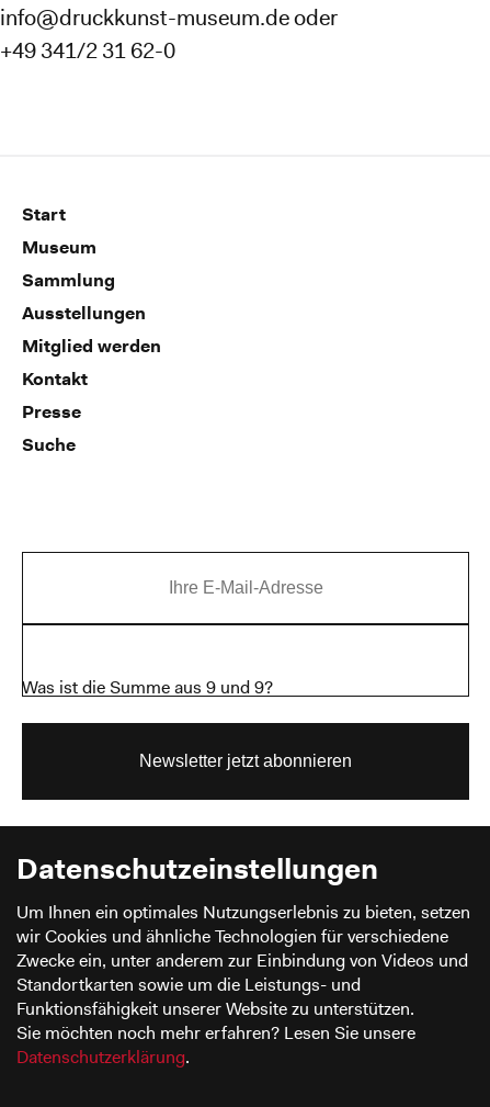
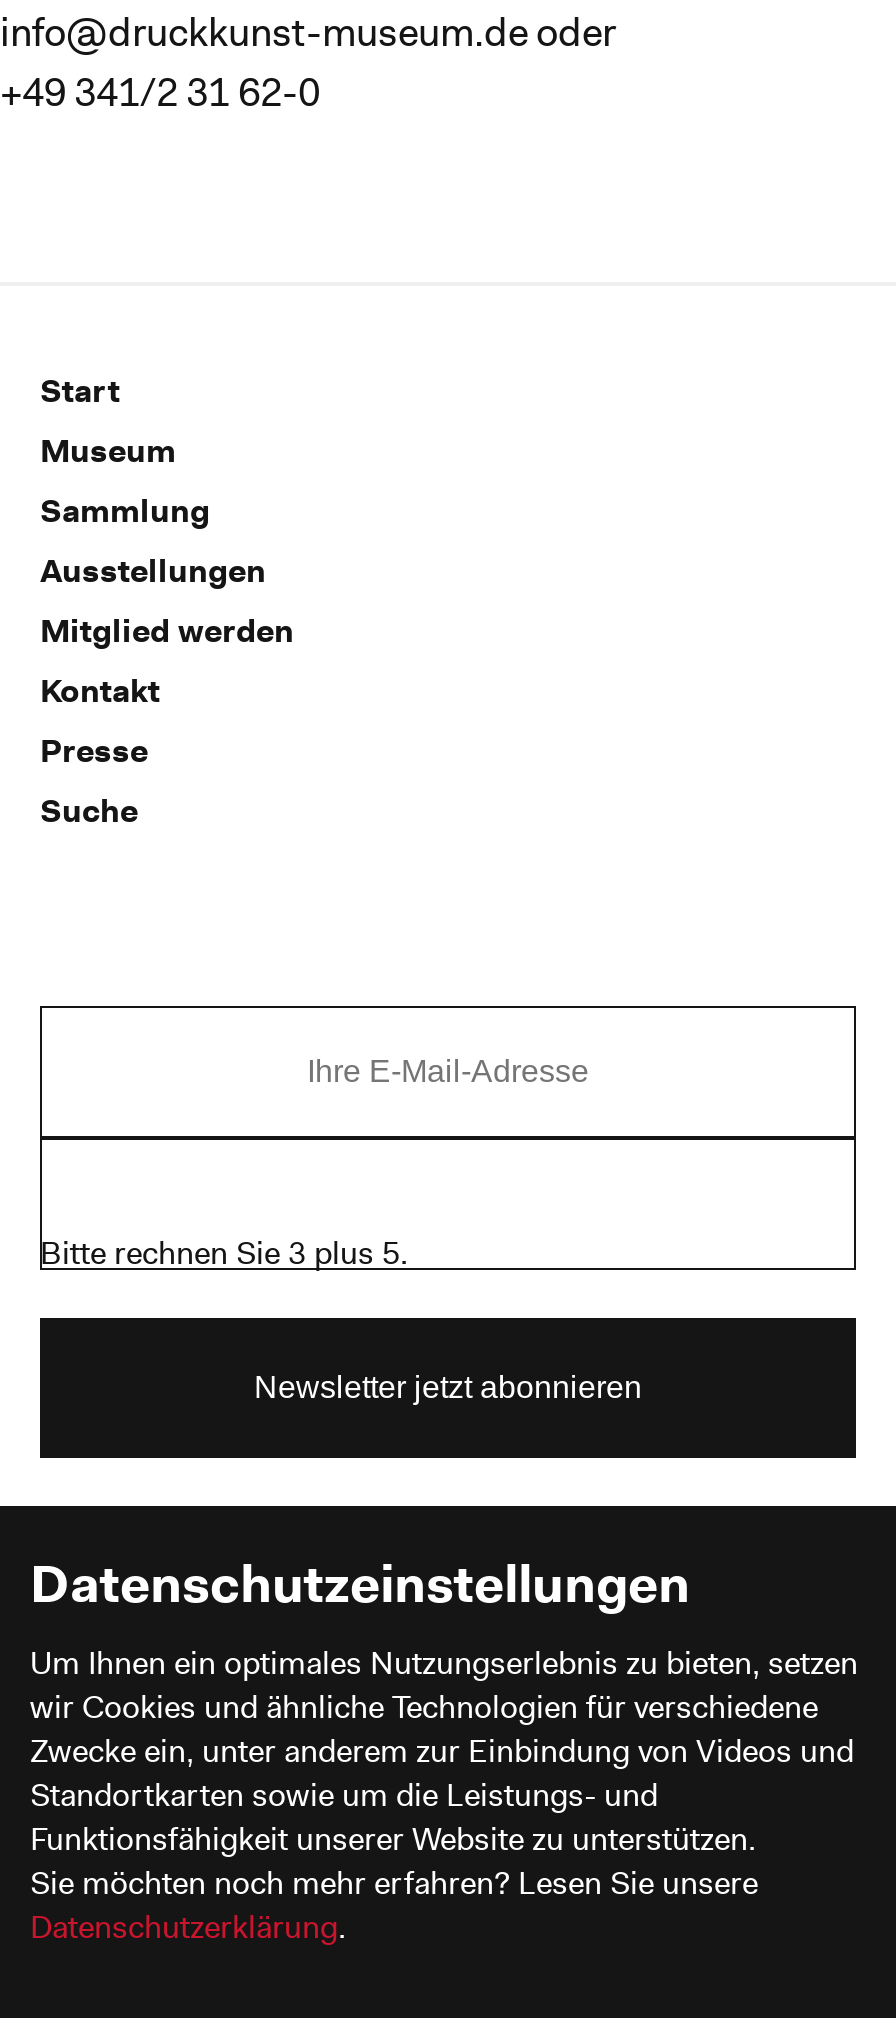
[22,676,273,699] Was ist die Summe aus 9 und 9? -> [40,1232,408,1274] Bitte rechnen Sie 3 plus 5.

